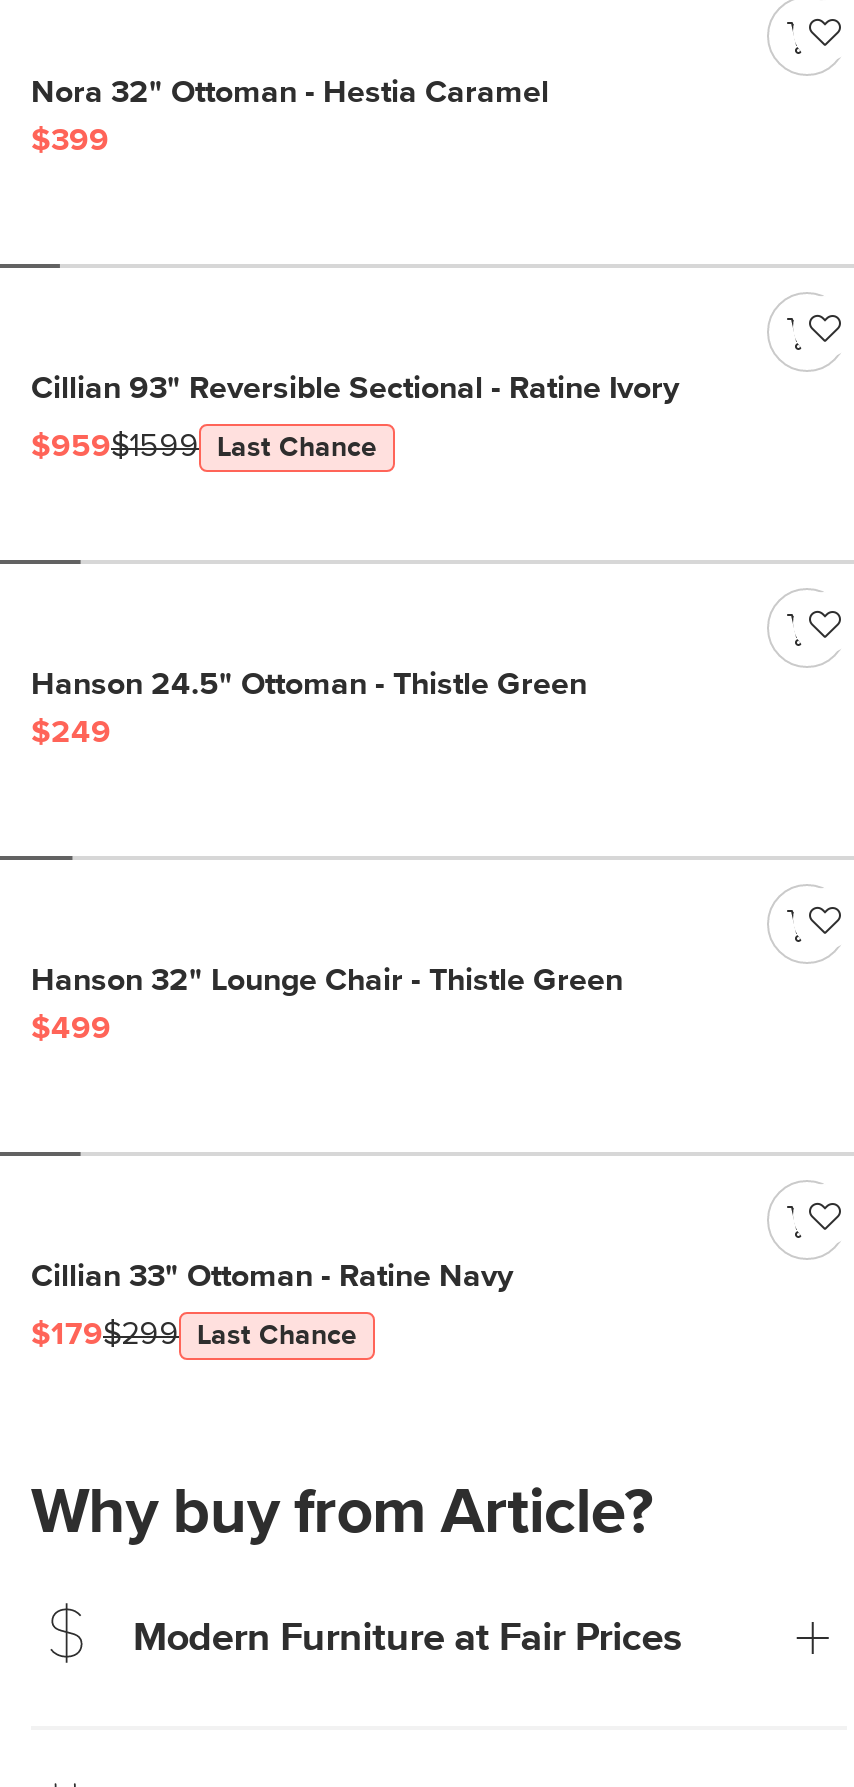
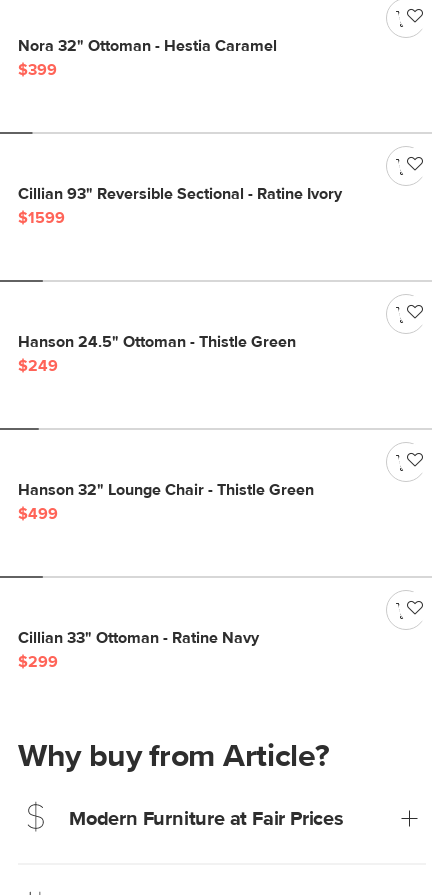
[31,430,377,462] $959$1599 | Last Chance -> [18,210,65,226] $1599
[31,1318,357,1350] $179$299 | Last Chance -> [18,654,58,670] $299

